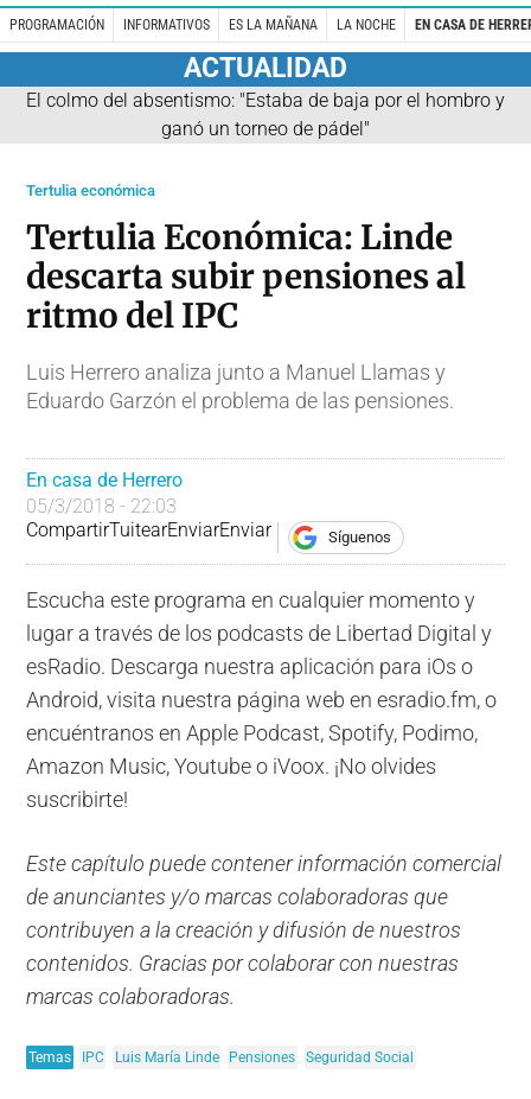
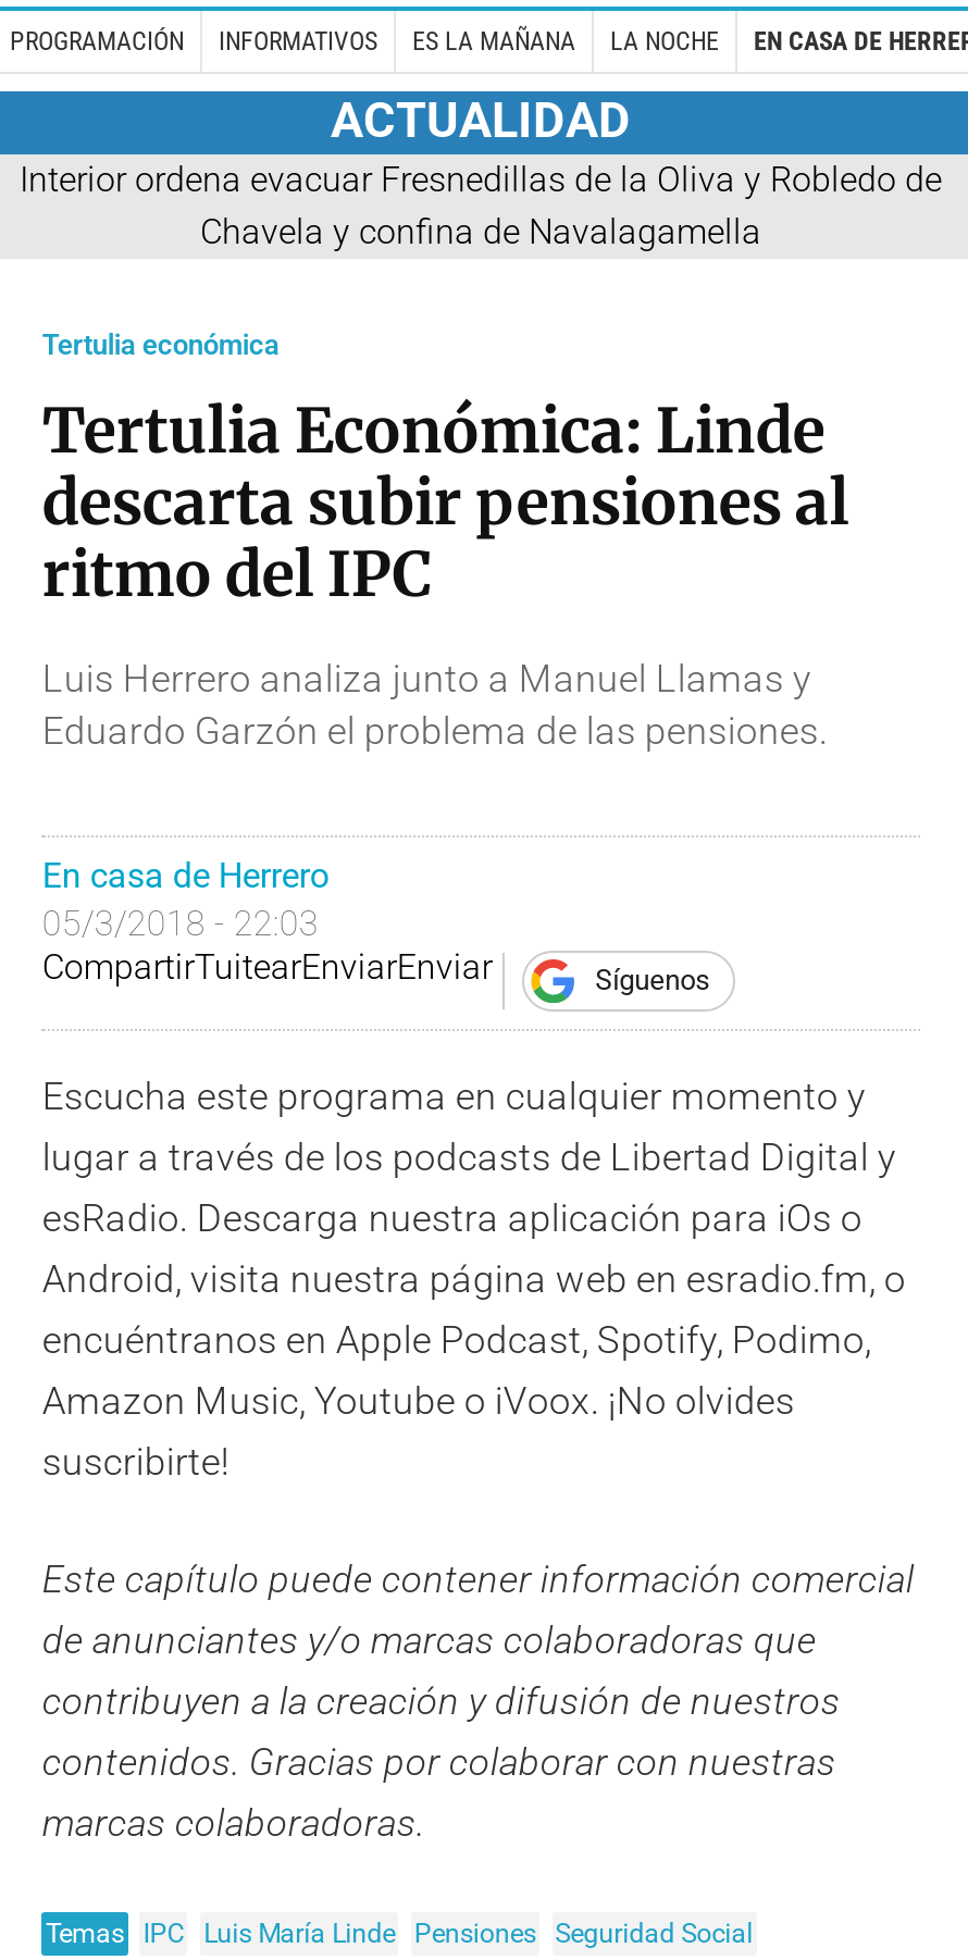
[26,89,505,140] El colmo del absentismo: "Estaba de baja por el hombro y | ganó un torneo de pádel" -> [20,158,942,251] Interior ordena evacuar Fresnedillas de la Oliva y Robledo de | Chavela y confina de Navalagamella

